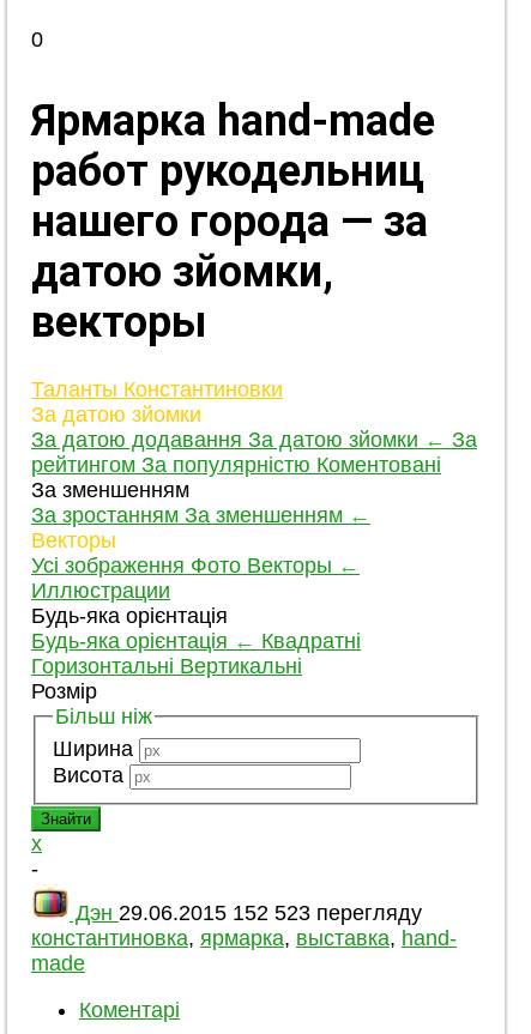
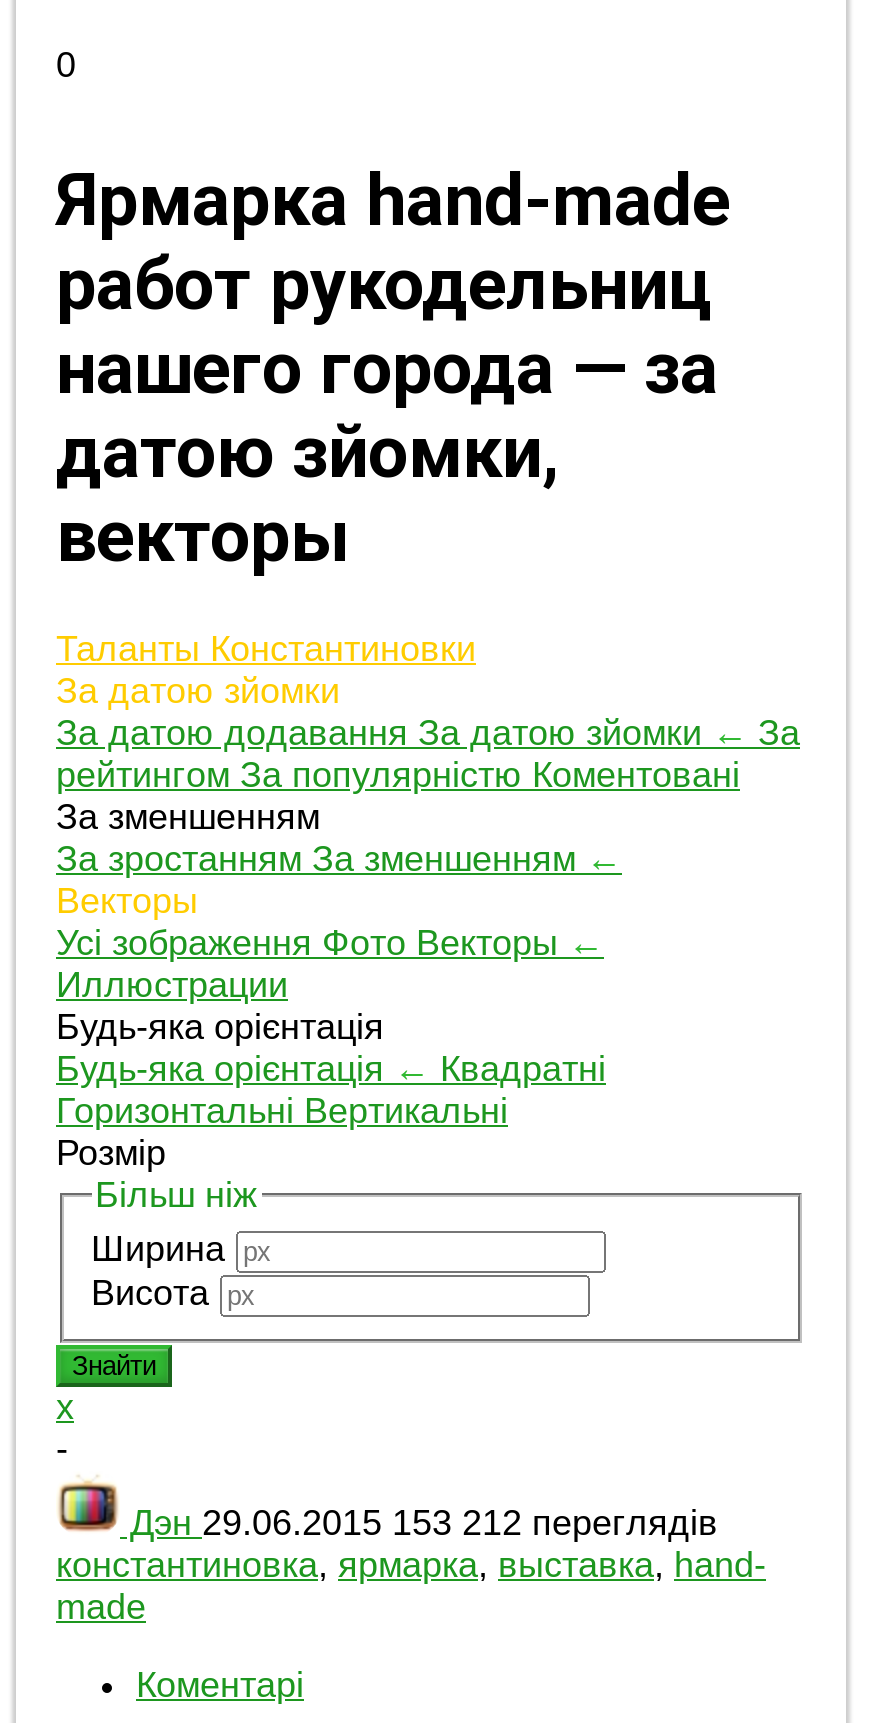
[70,901,422,925] Дэн 29.06.2015 152 523 перегляду -> [120,1503,718,1543] Дэн 29.06.2015 153 212 переглядів

